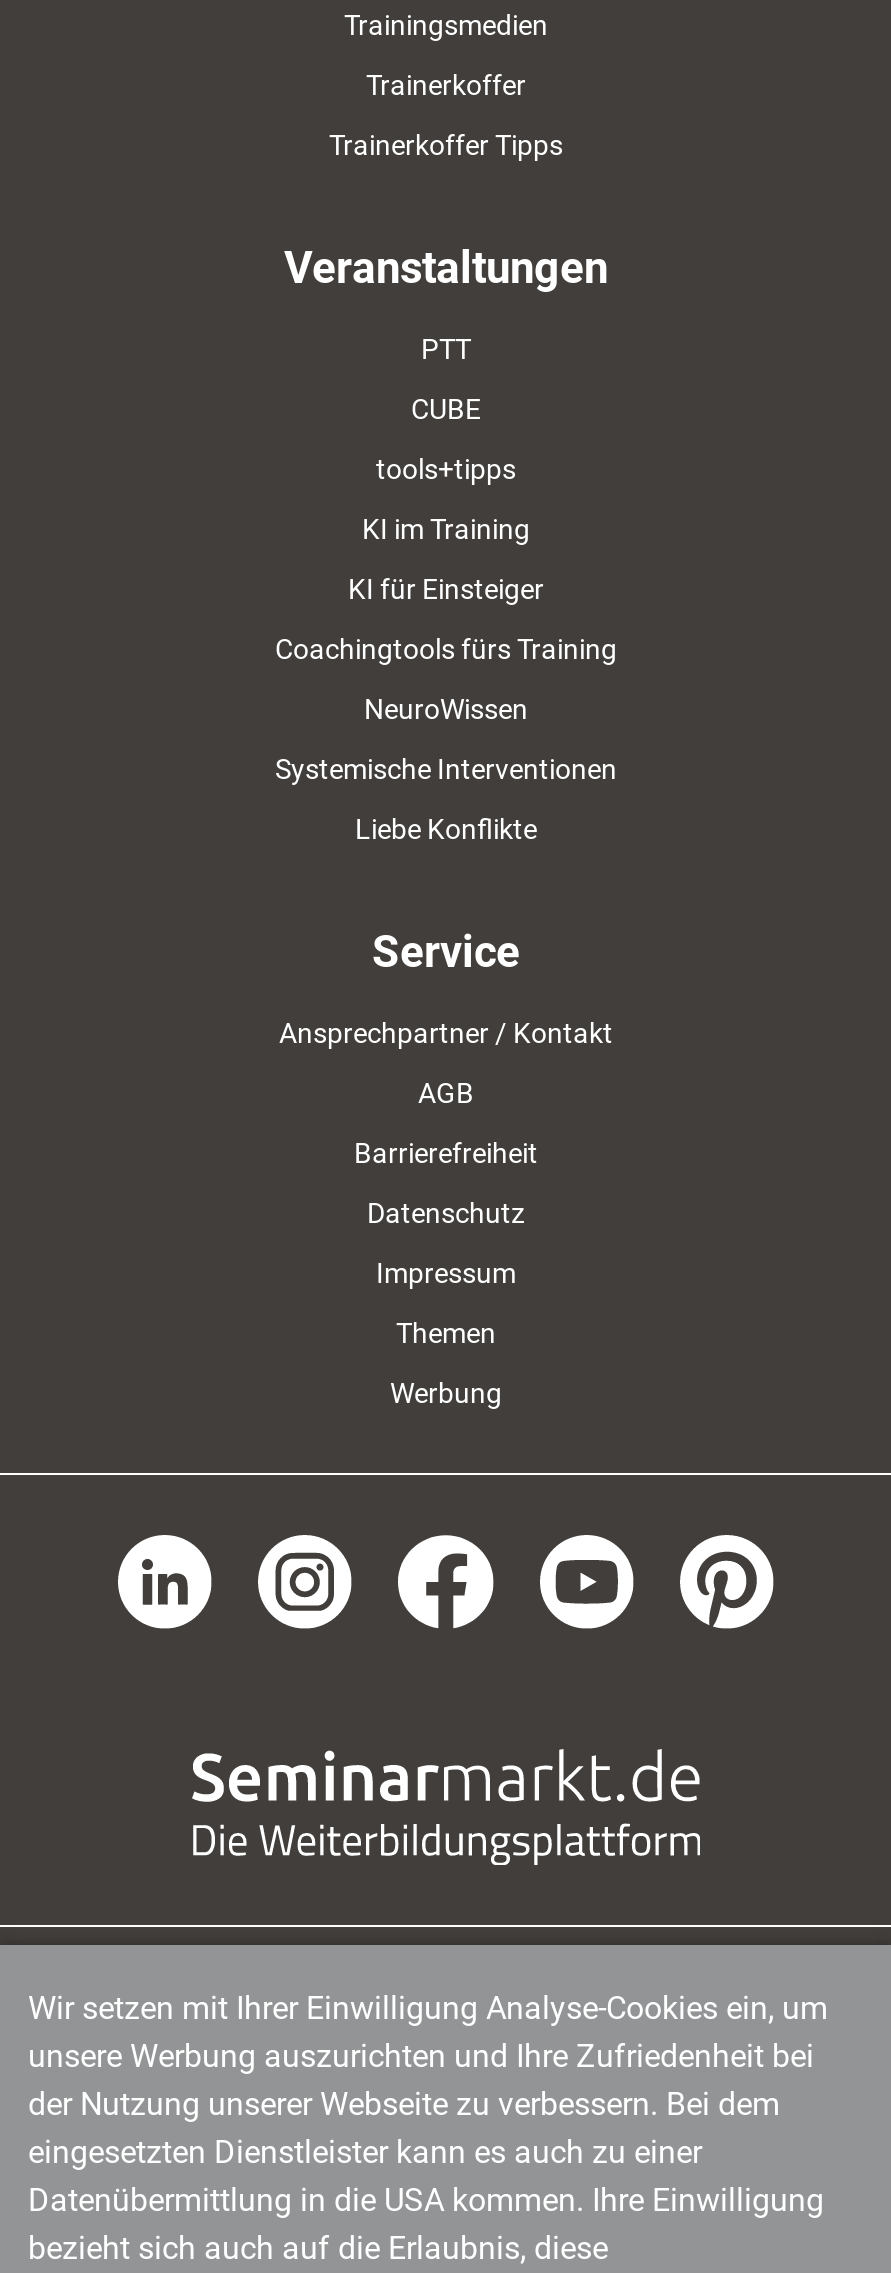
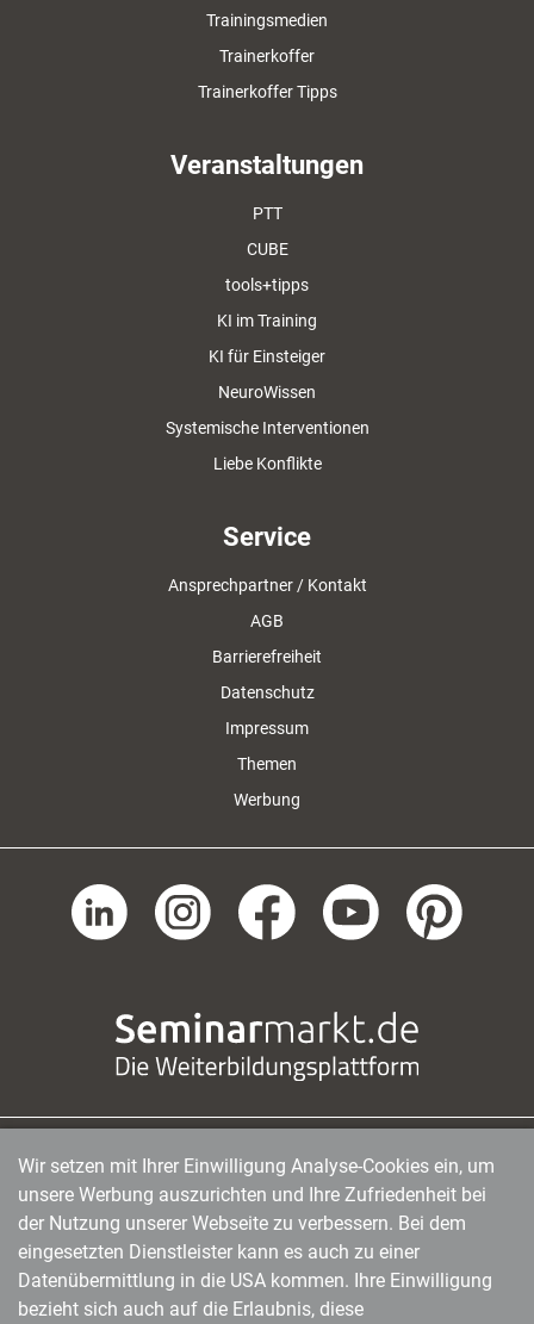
[275,633,617,665] Coachingtools fürs Training -> none

